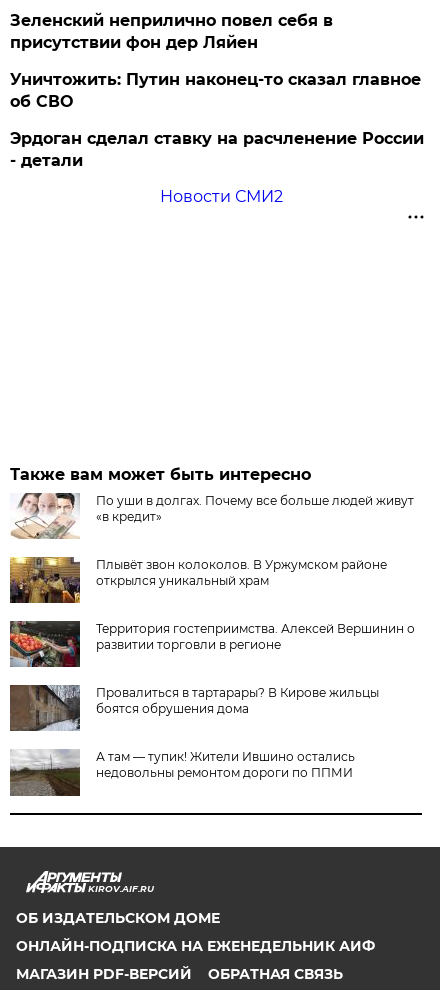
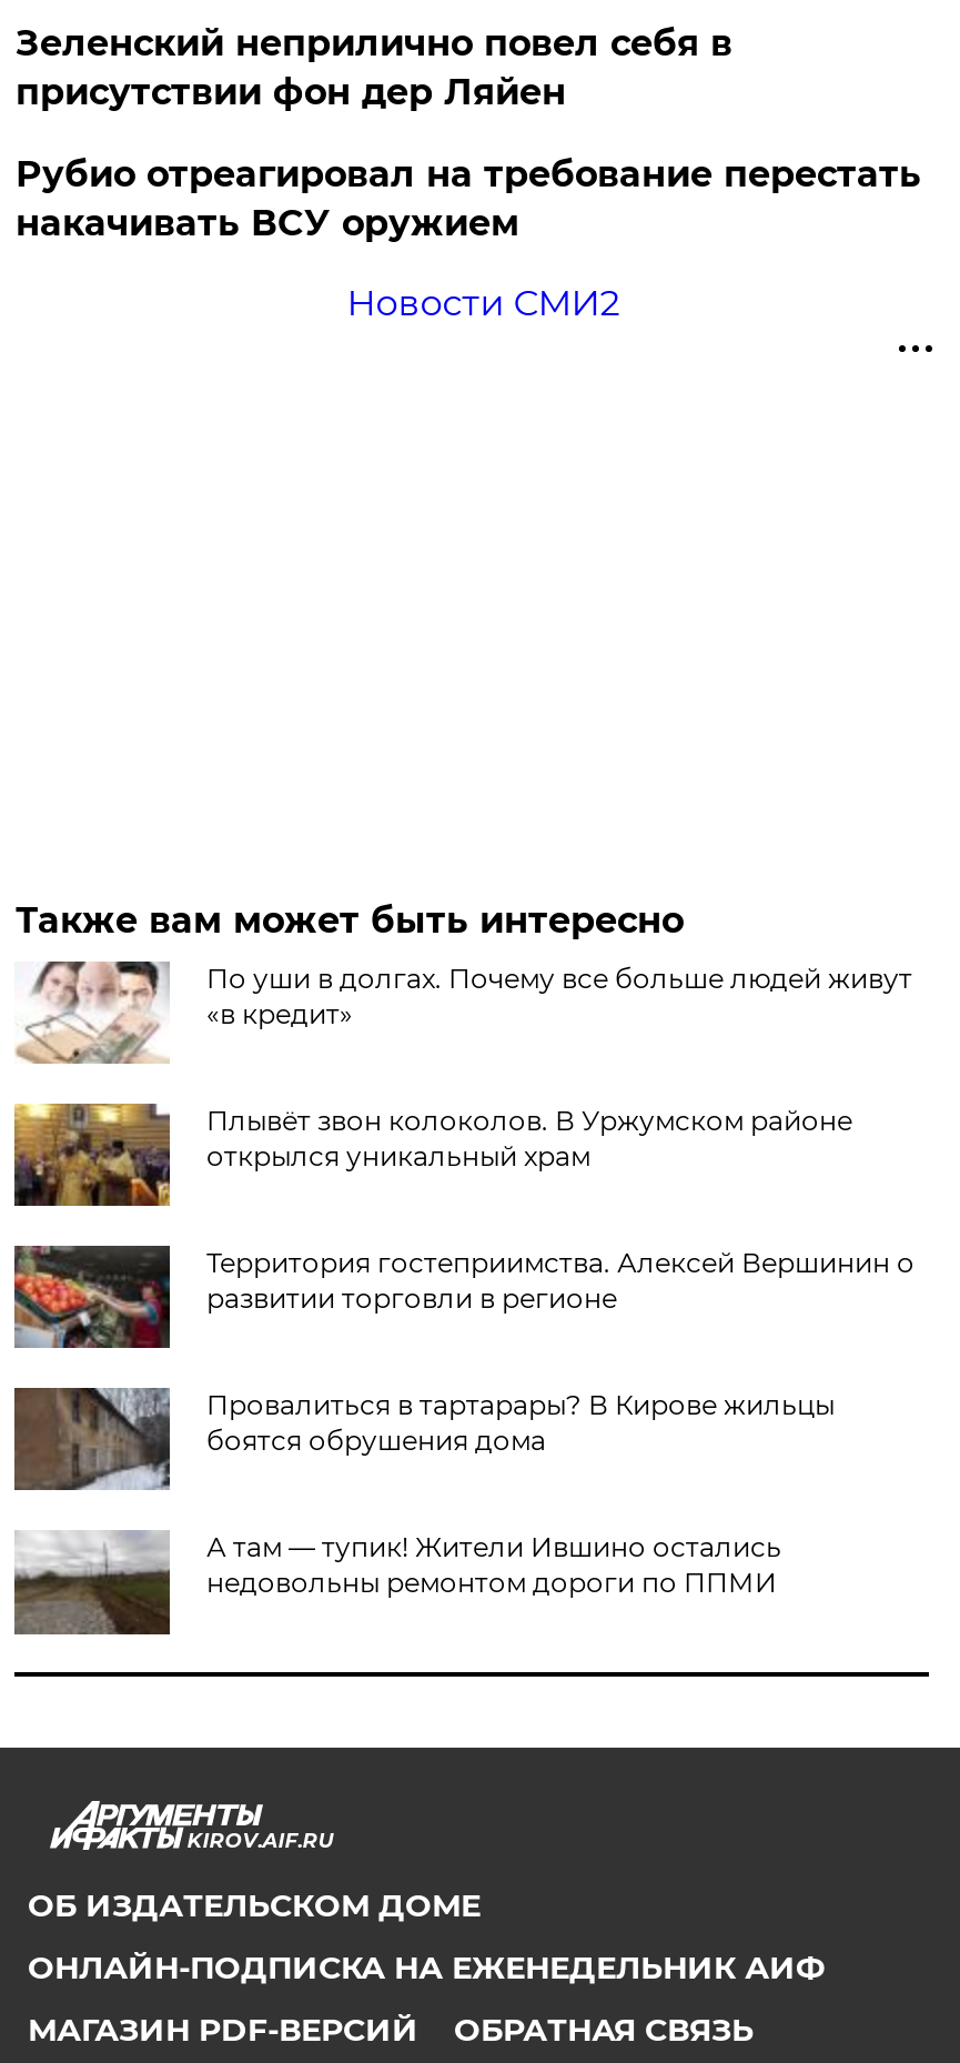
[10,70,424,170] Уничтожить: Путин наконец-то сказал главное | об СВО | Эрдоган сделал ставку на расчленение России | - детали -> [15,152,921,243] Рубио отреагировал на требование перестать | накачивать ВСУ оружием

